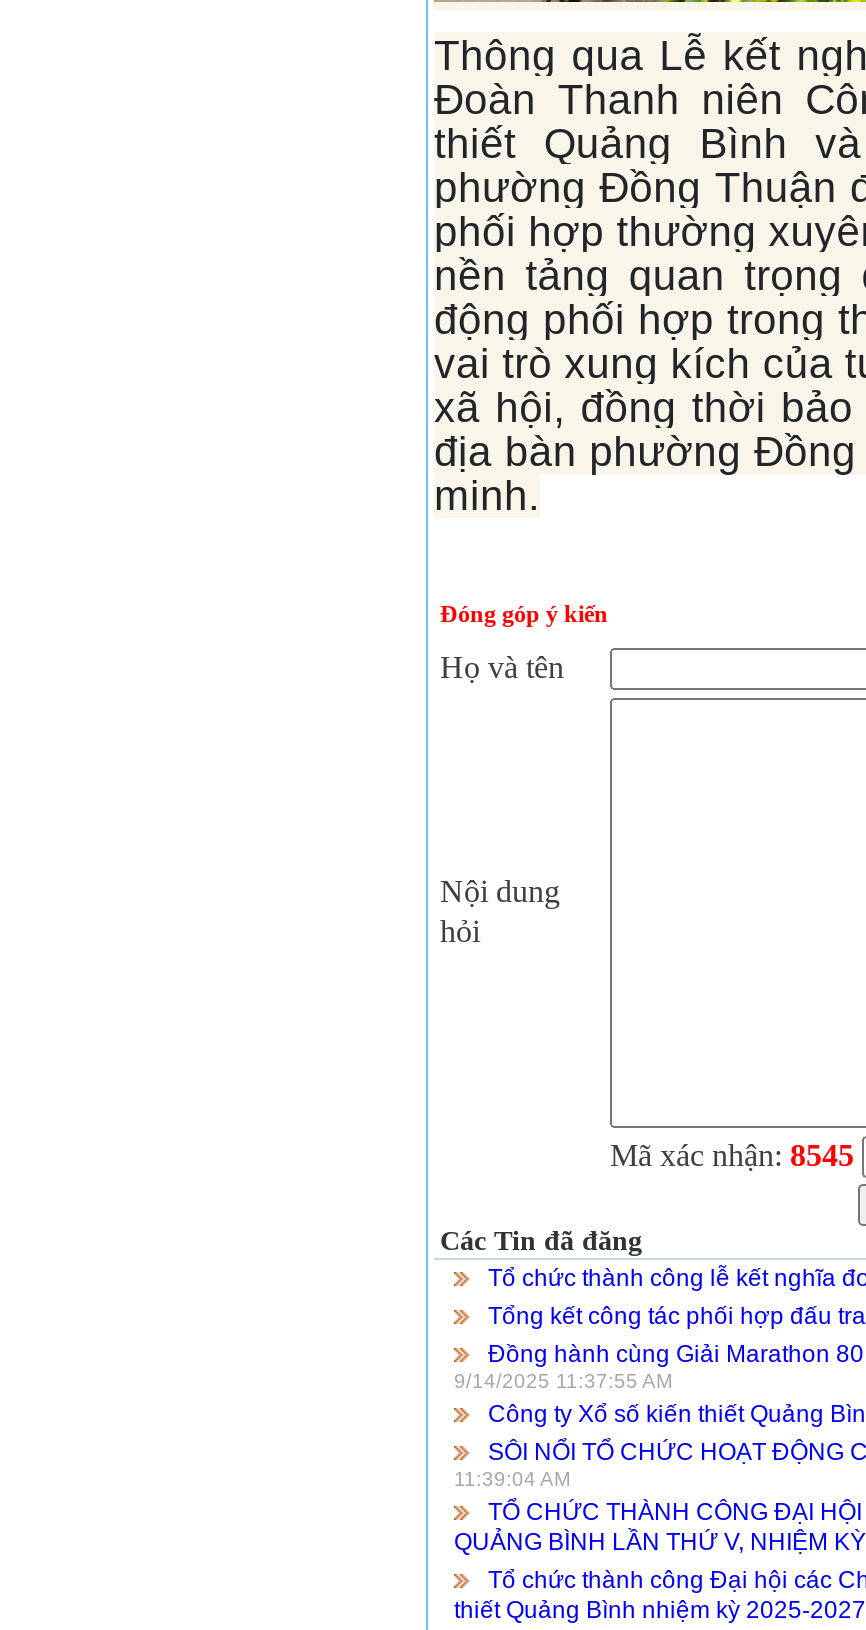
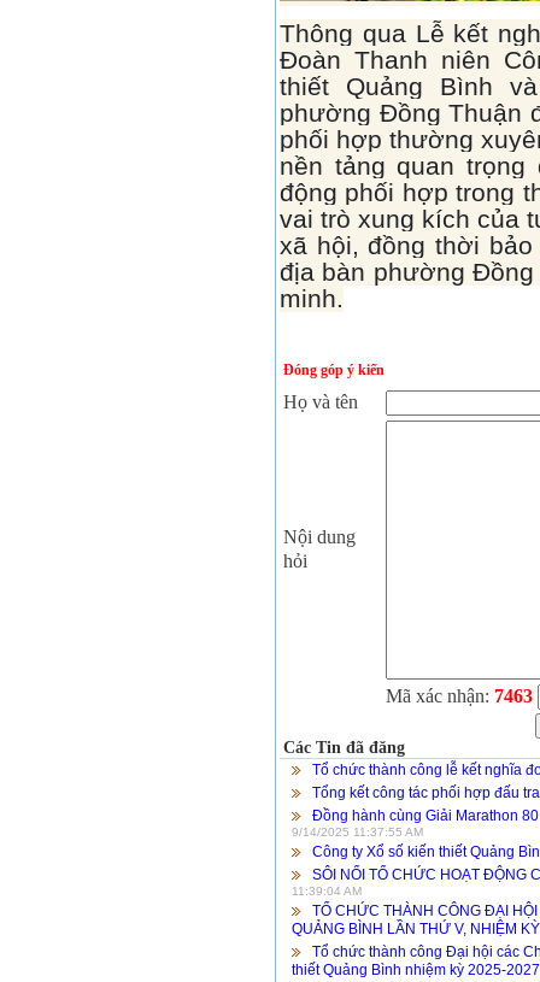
[610,1139,854,1173] Mã xác nhận: 8545 -> [386,686,533,706] Mã xác nhận: 7463

